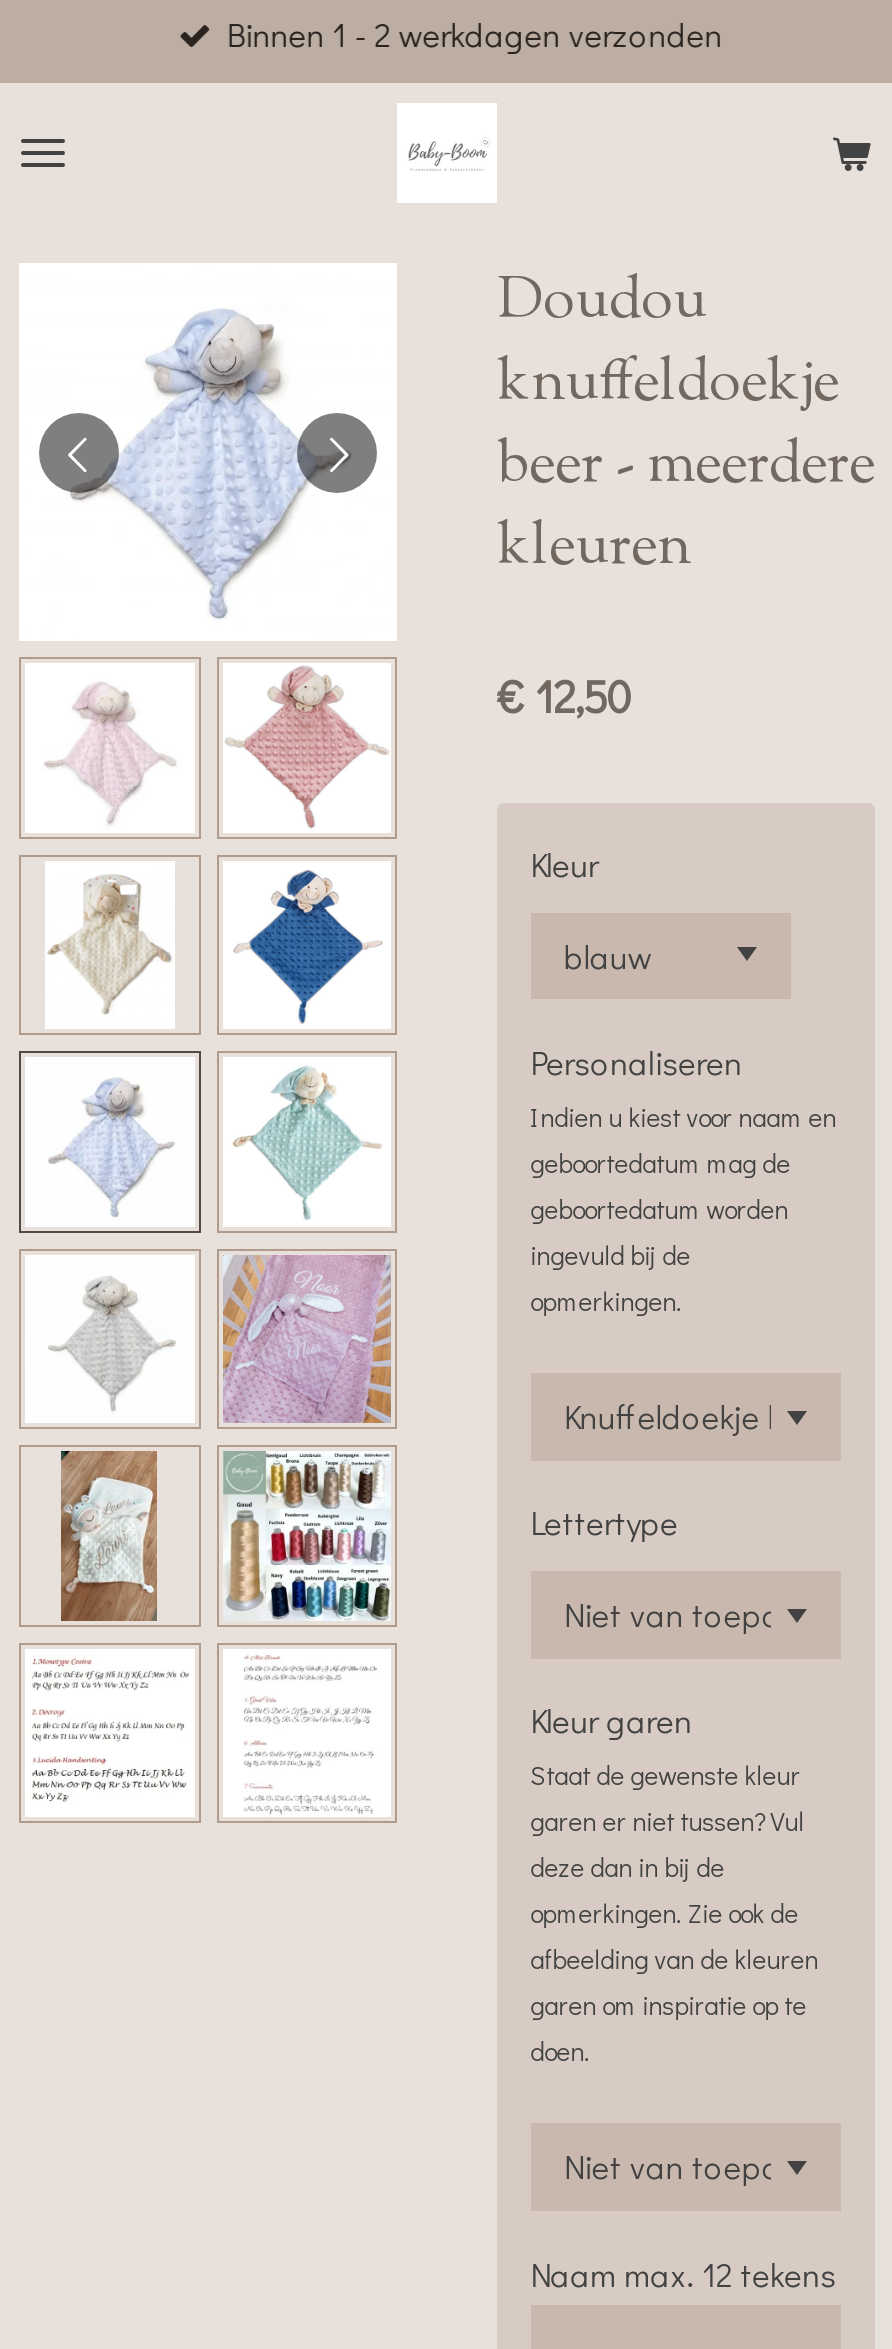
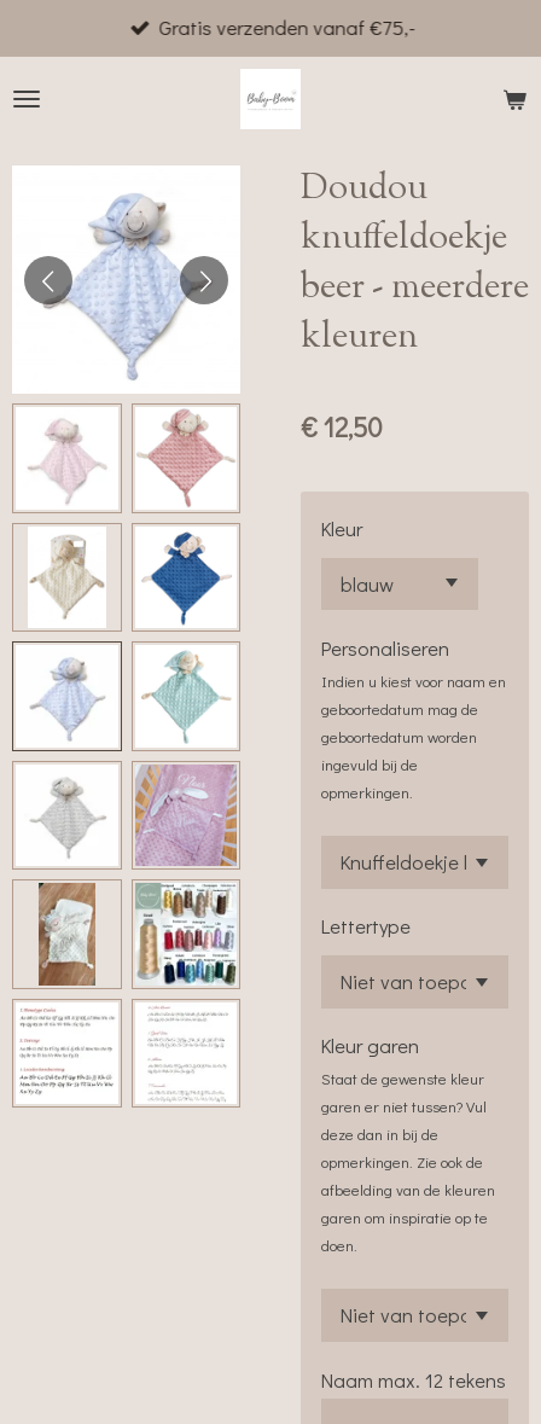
[226,14,722,56] Binnen 1 - 2 werkdagen verzonden -> [158,15,416,40] Gratis verzenden vanaf €75,-

